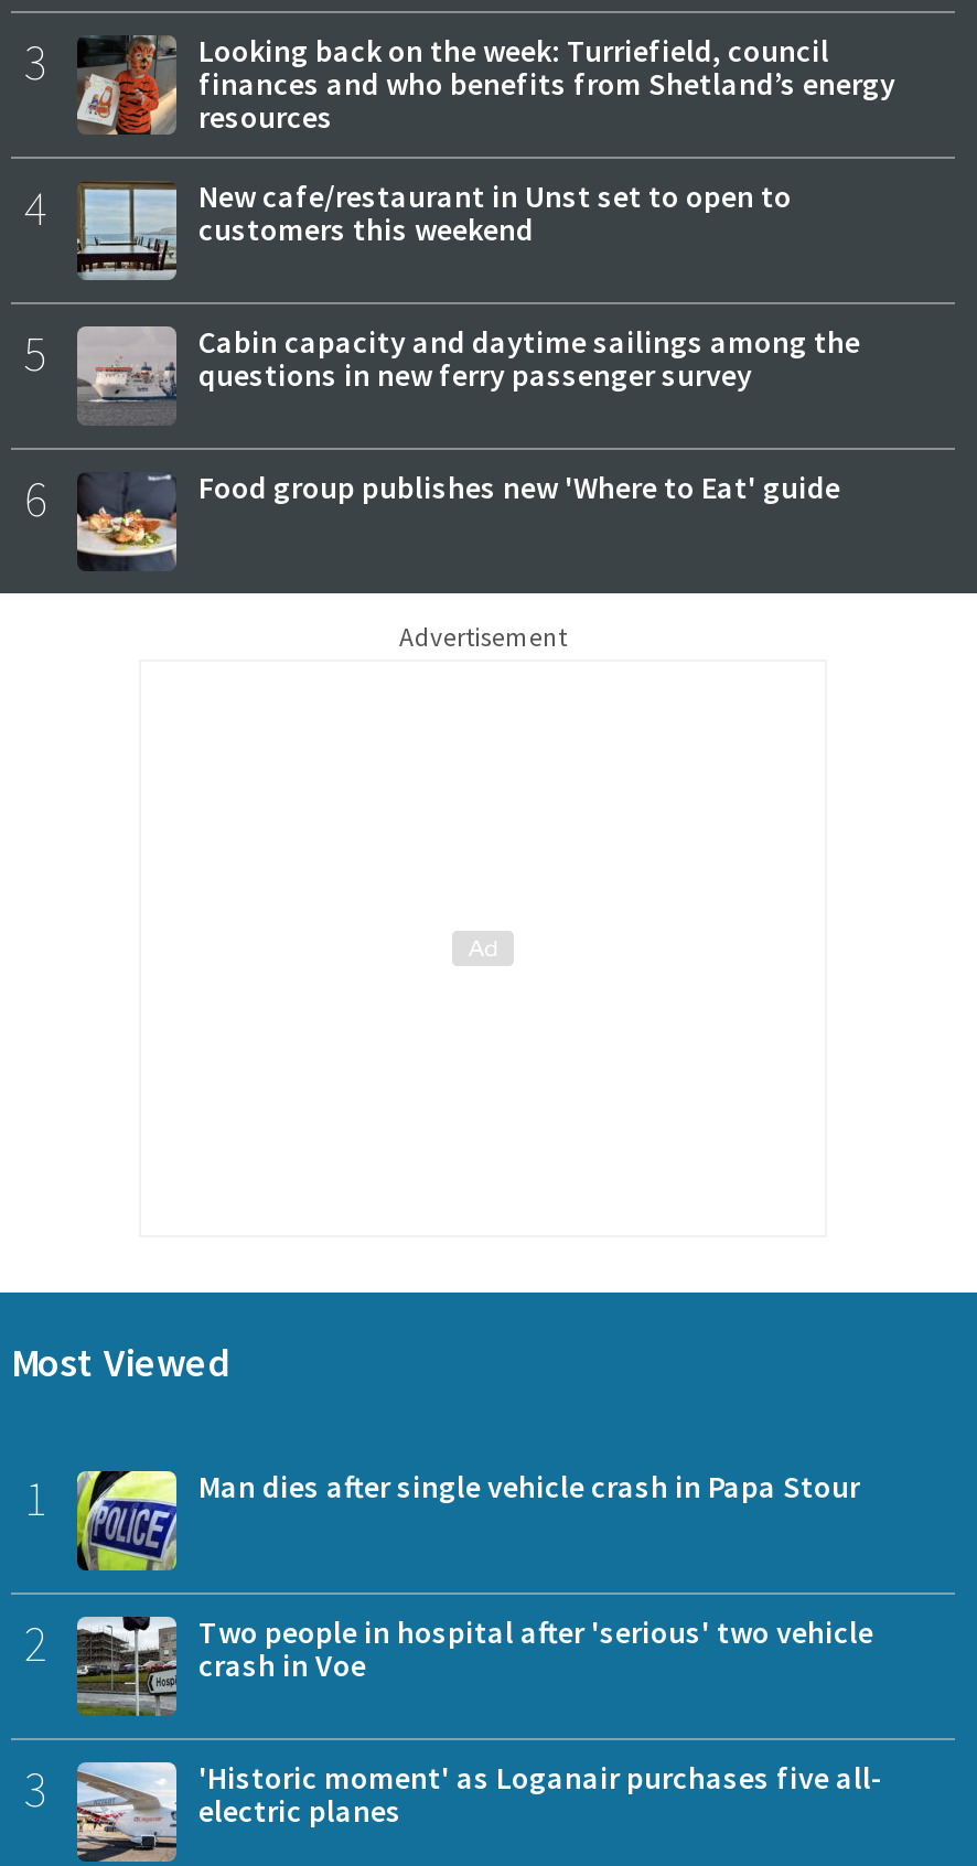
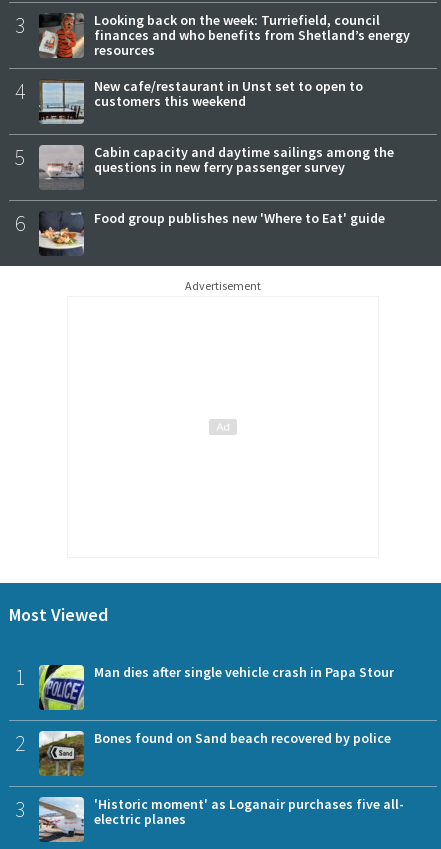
[75,1613,873,1717] [image] | Two people in hospital after 'serious' two vehicle | crash in Voe -> [38,729,391,776] [image] | Bones found on Sand beach recovered by police

